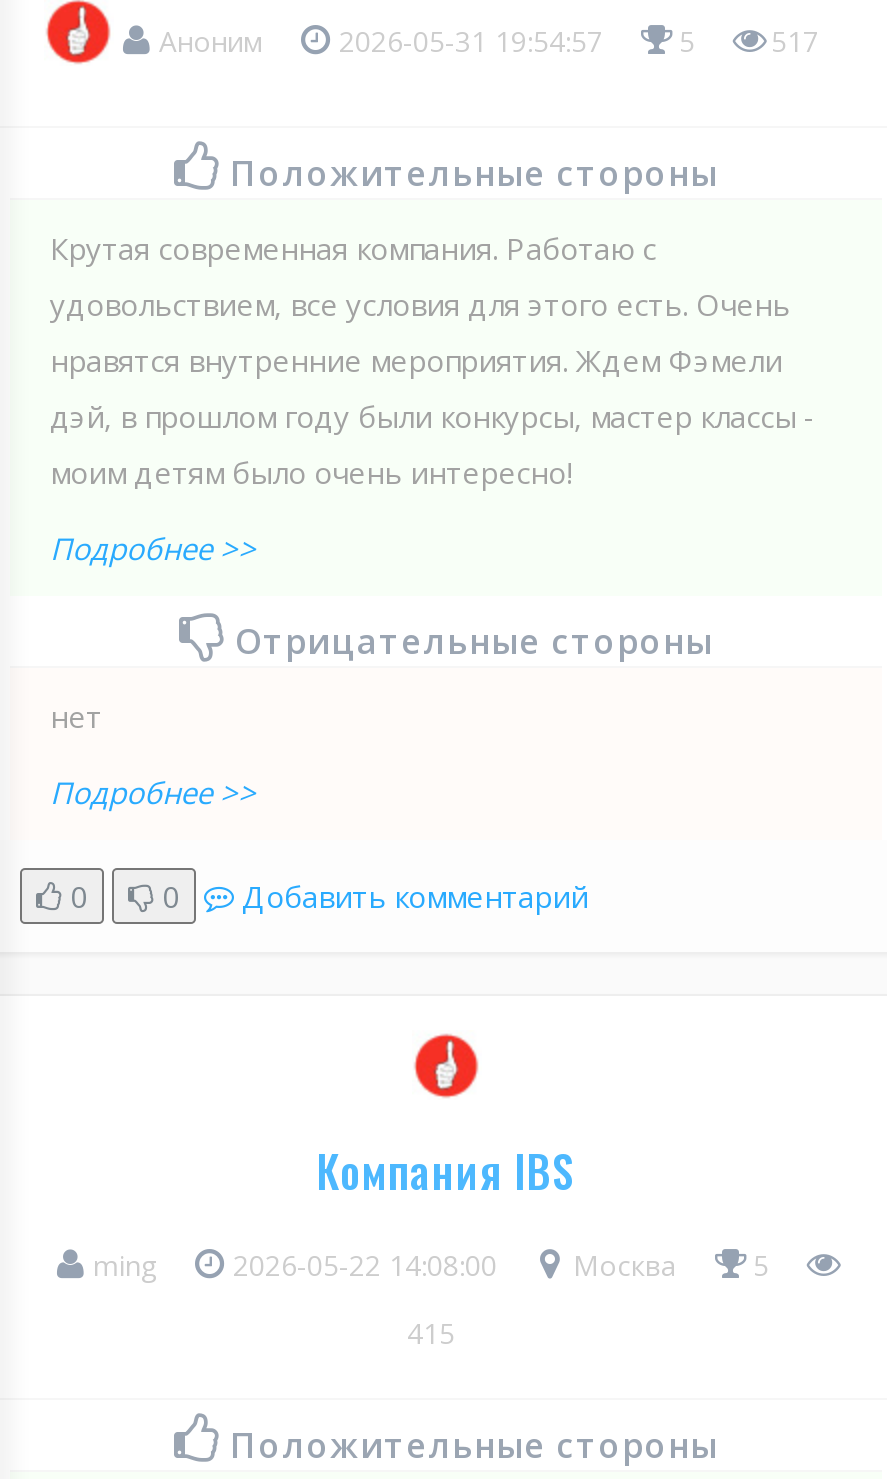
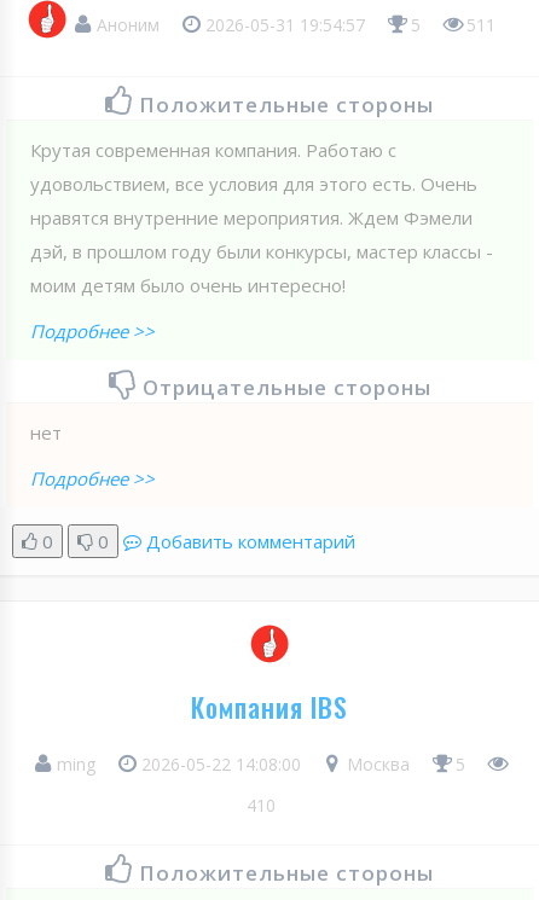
[151,22,819,60] Аноним 2026-05-31 19:54:57 5 517 -> [91,13,495,36] Аноним 2026-05-31 19:54:57 5 511
[407,1314,455,1352] 415 -> [246,794,275,817] 410

